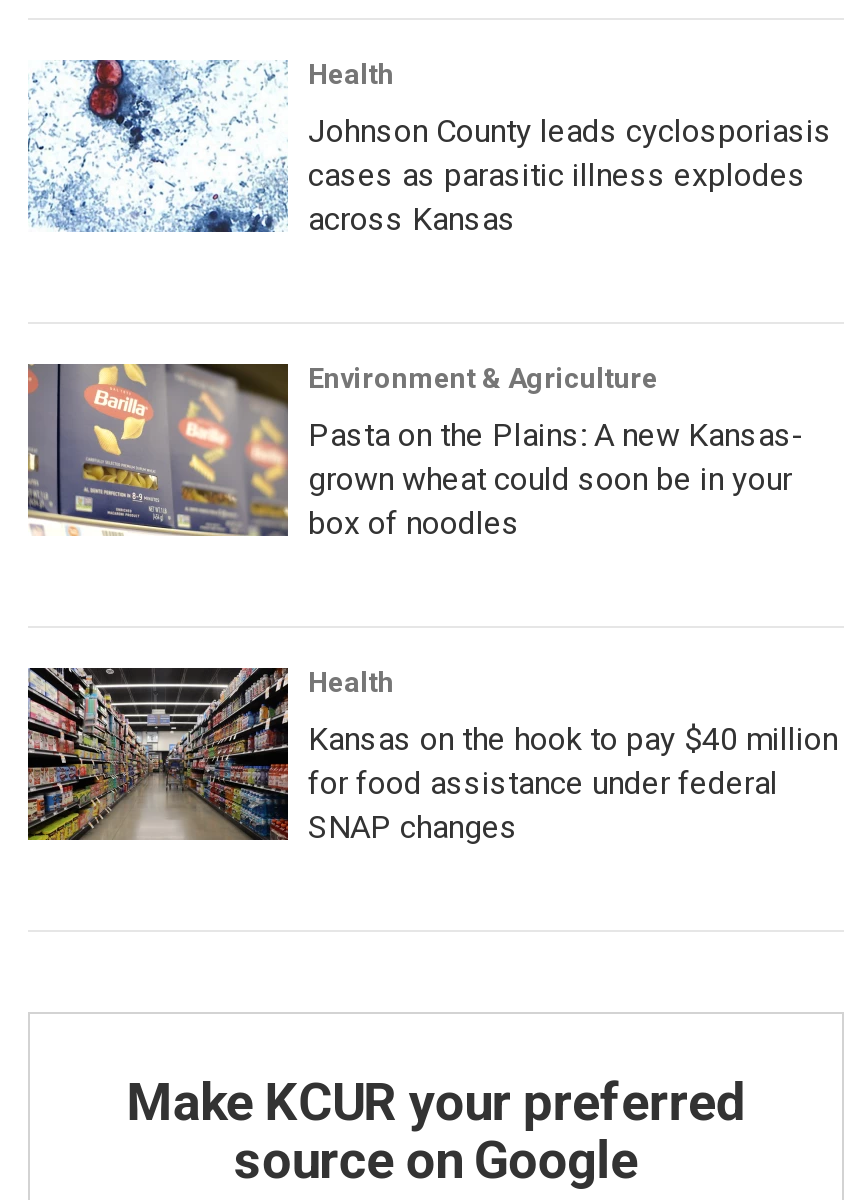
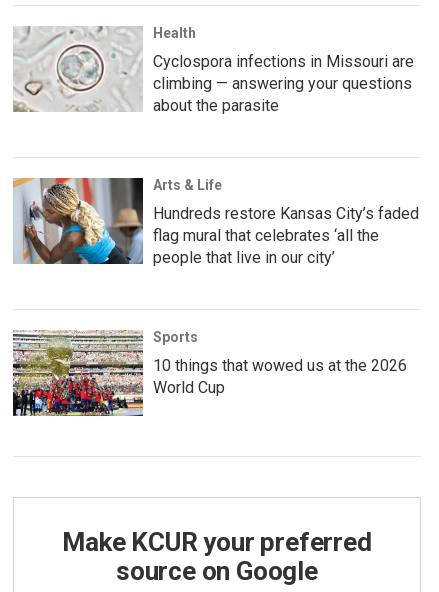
[28,58,832,238] [image] | Johnson County leads cyclosporiasis | cases as parasitic illness explodes | across Kansas -> [12,25,414,115] [image] | Cyclospora infections in Missouri are | climbing — answering your questions | about the parasite
[28,362,658,538] [image] | Environment & Agriculture -> [13,177,222,265] [image] | Arts & Life
[308,416,804,542] Pasta on the Plains: A new Kansas- | grown wheat could soon be in your | box of noodles -> [153,204,419,267] Hundreds restore Kansas City’s faded | flag mural that celebrates ‘all the | people that live in our city’
[26,666,394,842] [image] | Health -> [12,329,198,417] [image] | Sports
[308,720,838,846] Kansas on the hook to pay $40 million | for food assistance under federal | SNAP changes -> [153,356,407,397] 10 things that wowed us at the 2026 | World Cup

